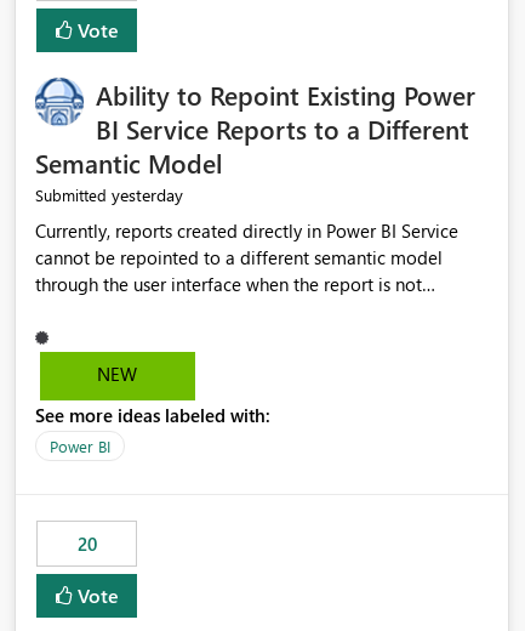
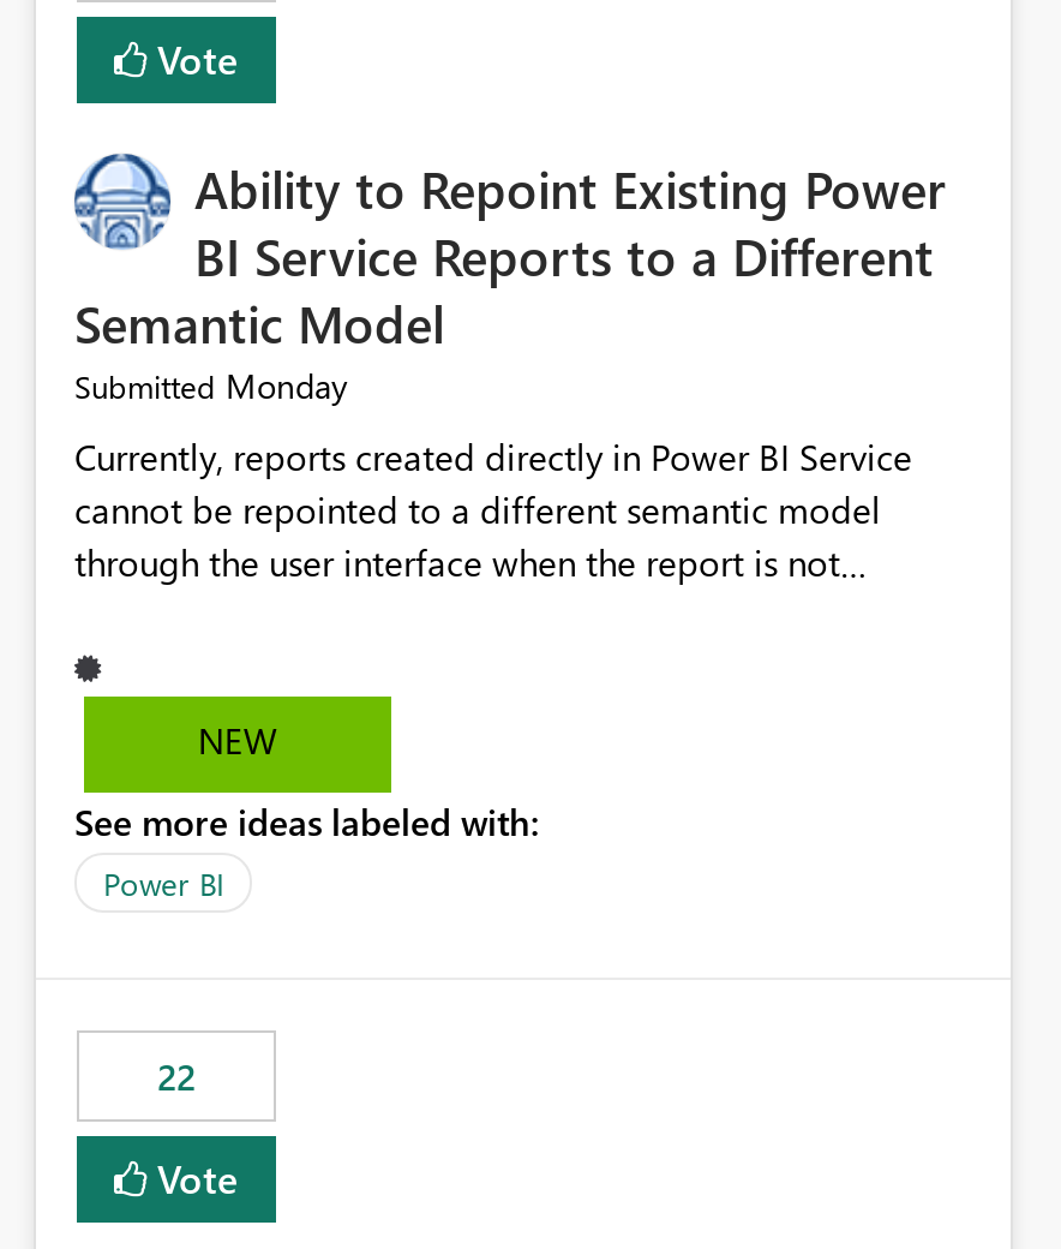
[35,184,183,207] Submitted yesterday -> [74,364,348,409] Submitted Monday
[77,532,96,556] 20 -> [157,1053,196,1101] 22

